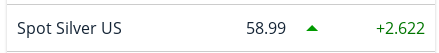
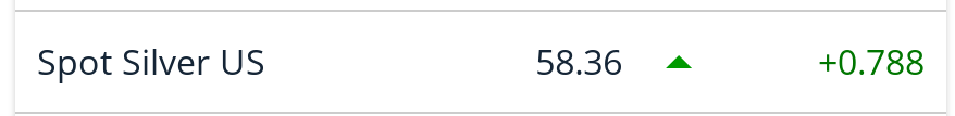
[246,17,286,39] 58.99 -> [535,39,622,86] 58.36
[385,17,425,39] 2.622 -> [838,39,925,86] 0.788

